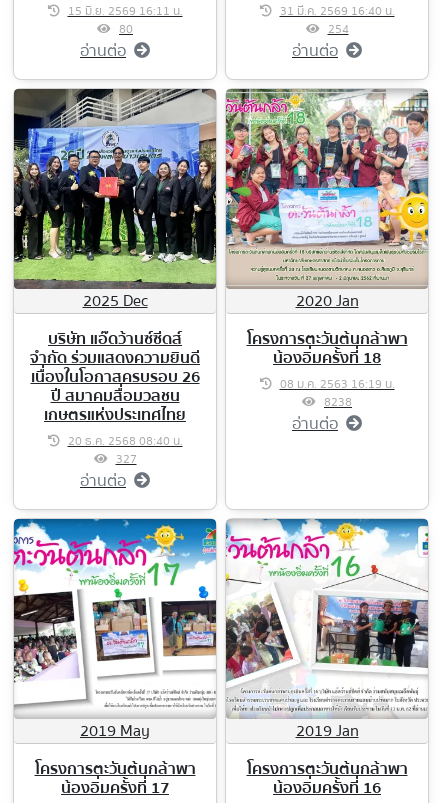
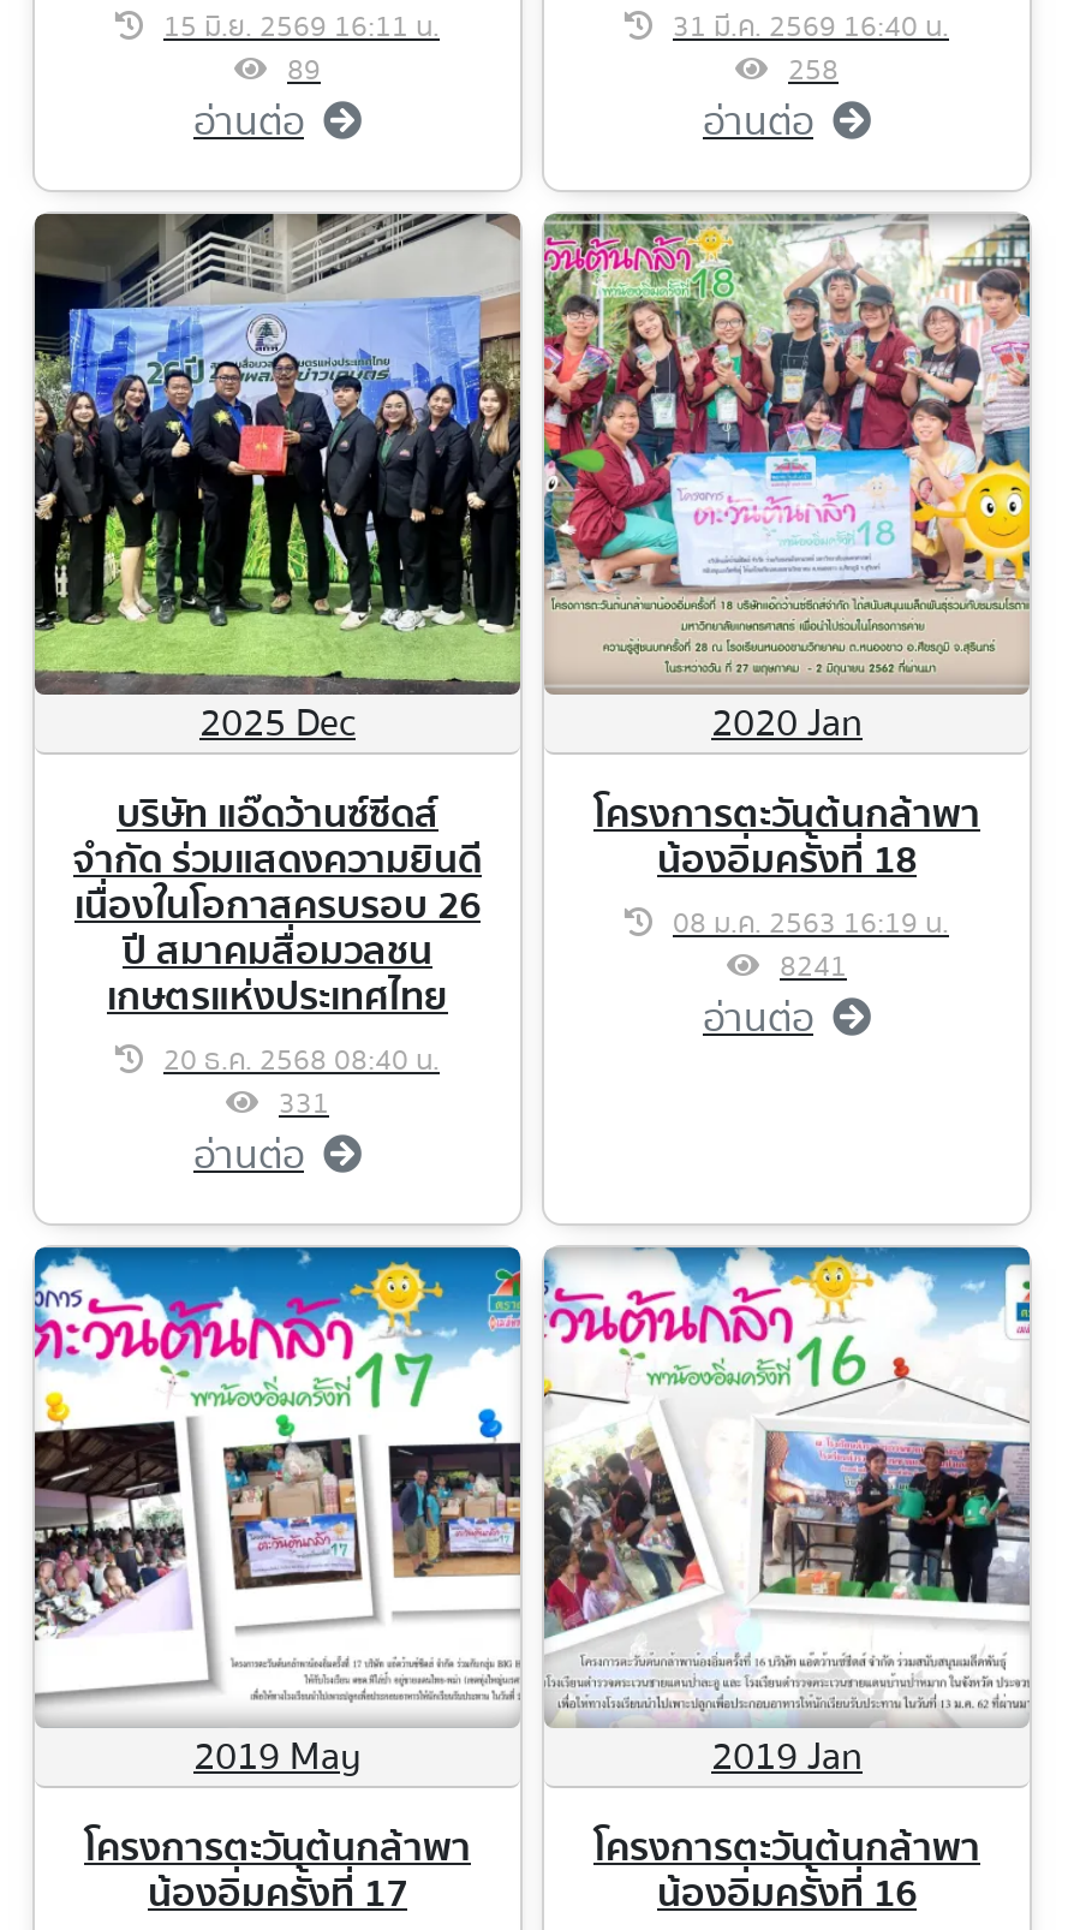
[119,20,133,39] 80 -> [287,48,321,94] 89
[327,20,348,39] 254 -> [788,48,839,94] 258
[324,393,352,412] 8238 -> [780,945,847,990] 8241
[115,450,136,469] 327 -> [279,1082,329,1127] 331

